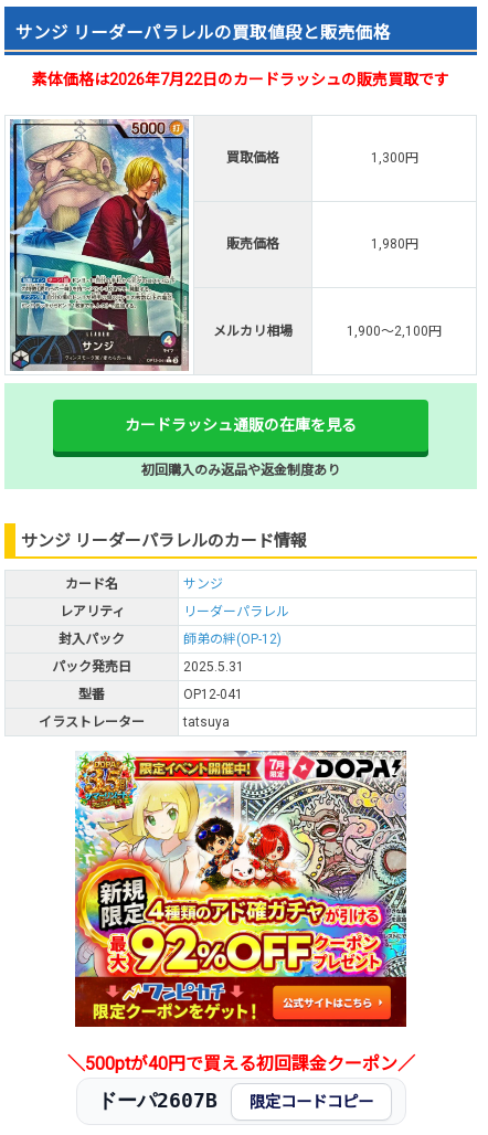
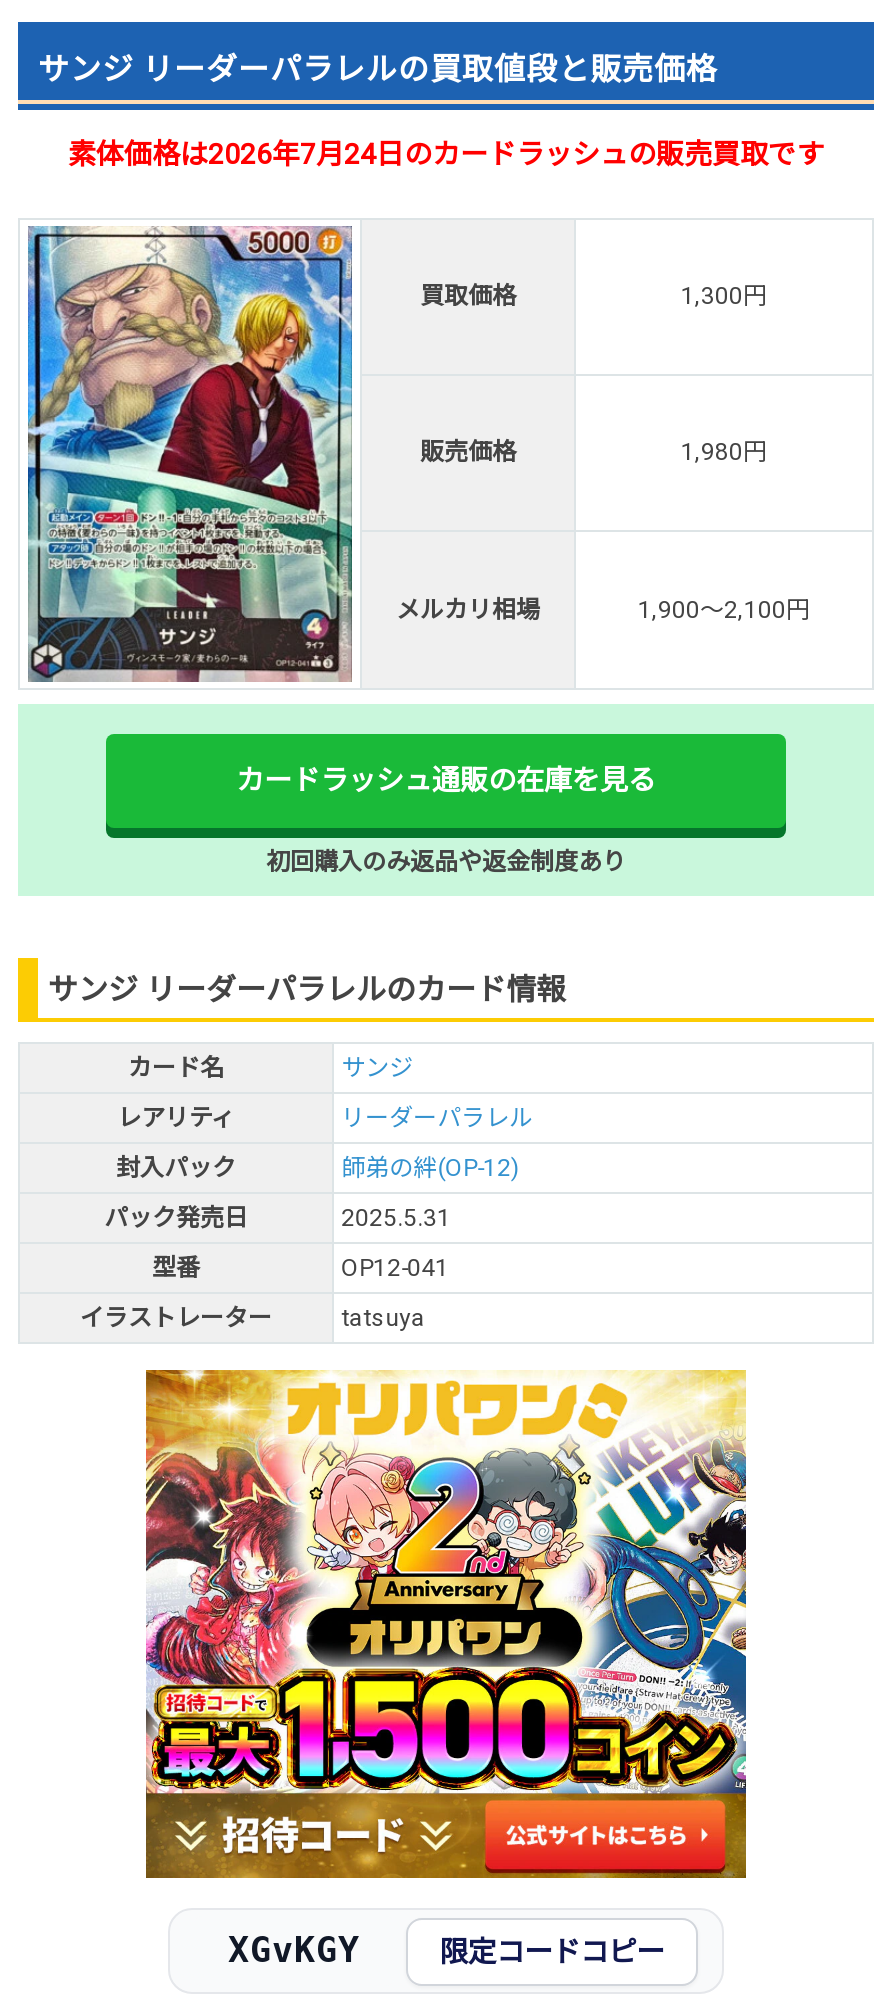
[32,70,449,88] 素体価格は2026年7月22日のカードラッシュの販売買取です -> [68,137,824,169] 素体価格は2026年7月24日のカードラッシュの販売買取です
[74,750,407,1031] [image] -> [144,1368,748,1850] [image]
[67,1054,415,1112] ＼500ptが40円で買える初回課金クーポン／ | ドーパ2607B -> [228,1930,360,1970] XGvKGY

